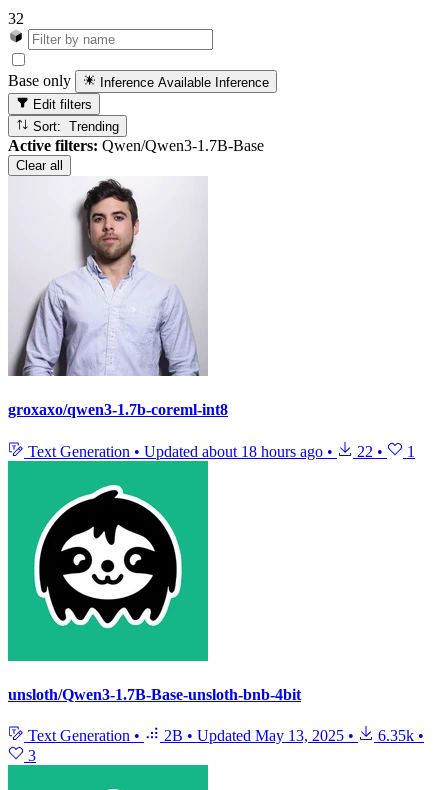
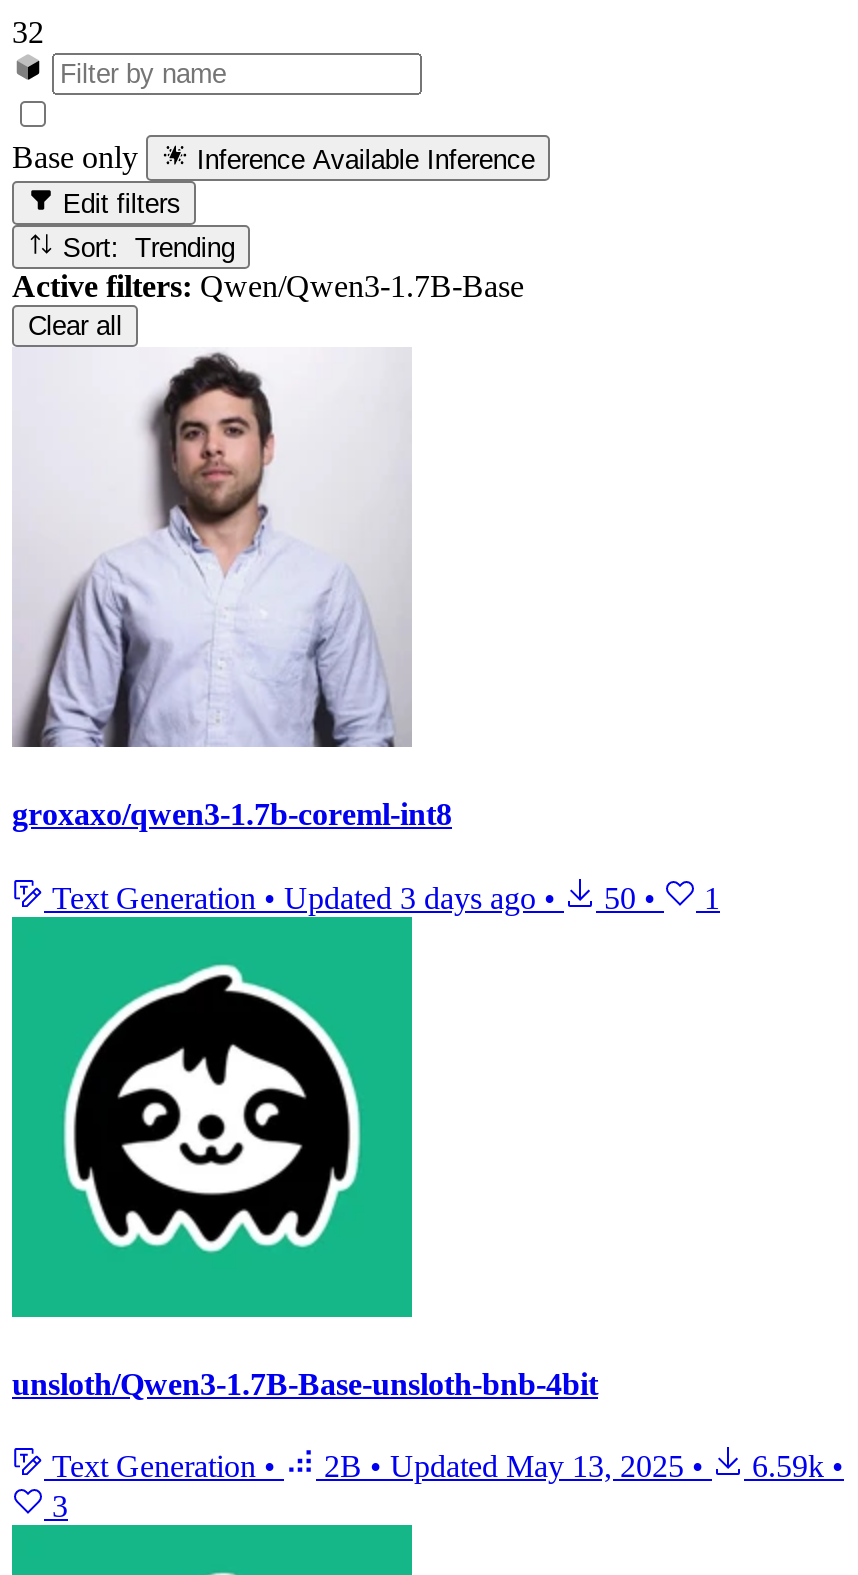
[24,443,383,460] Text Generation • Updated about 18 hours ago • | 22 • -> [44,880,656,914] Text Generation • Updated 3 days ago • | 50 •
[24,727,424,744] Text Generation • 2B • Updated May 13, 2025 • 6.35k • -> [44,1450,844,1484] Text Generation • 2B • Updated May 13, 2025 • 6.59k •

